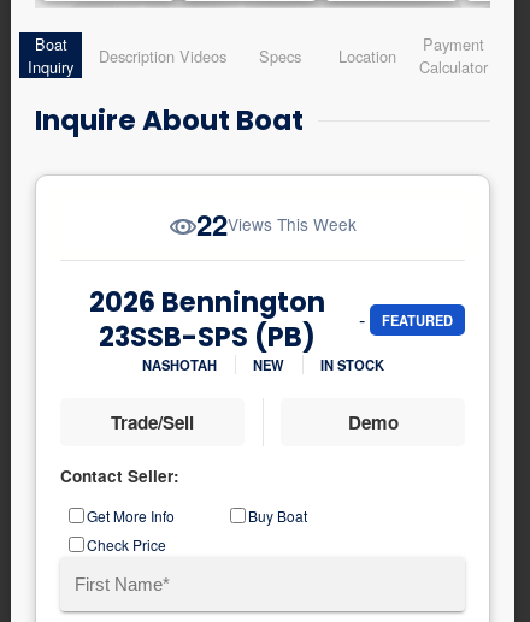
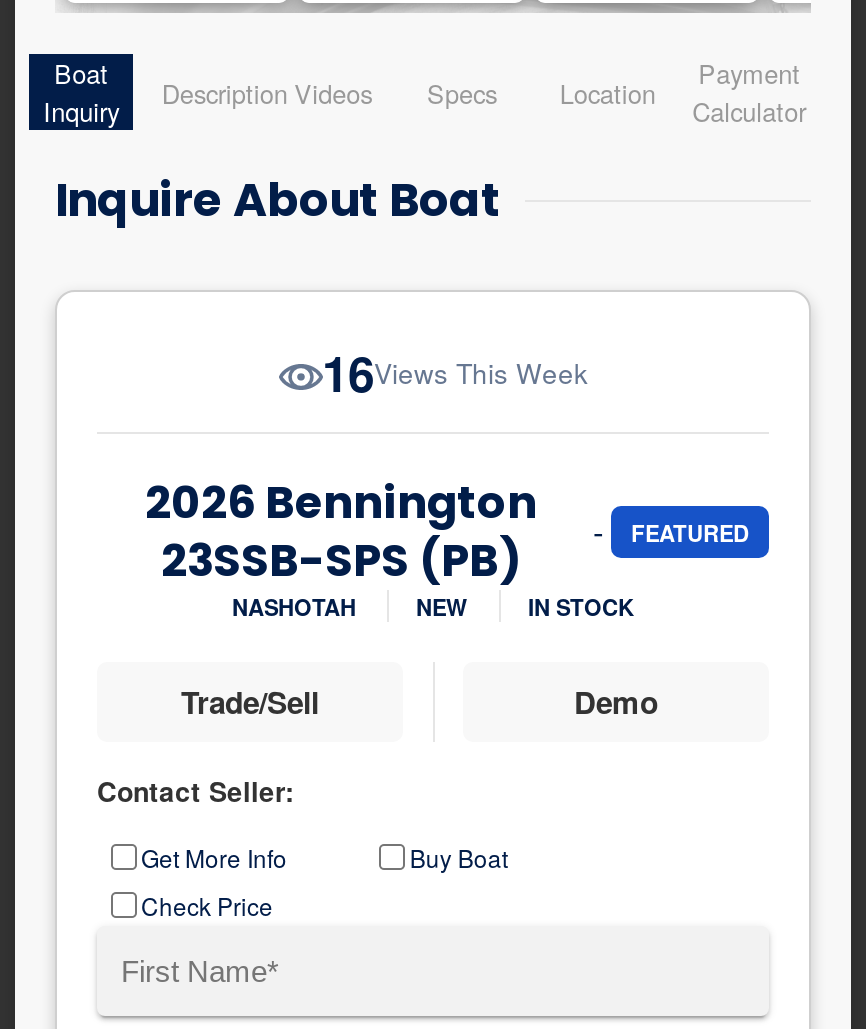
[196,203,356,244] 22Views This Week -> [322,338,588,406] 16Views This Week

